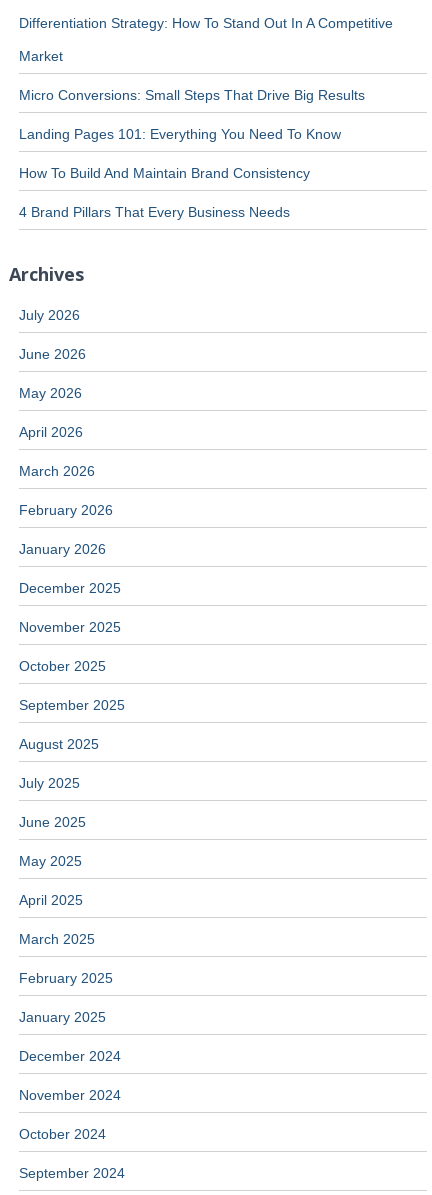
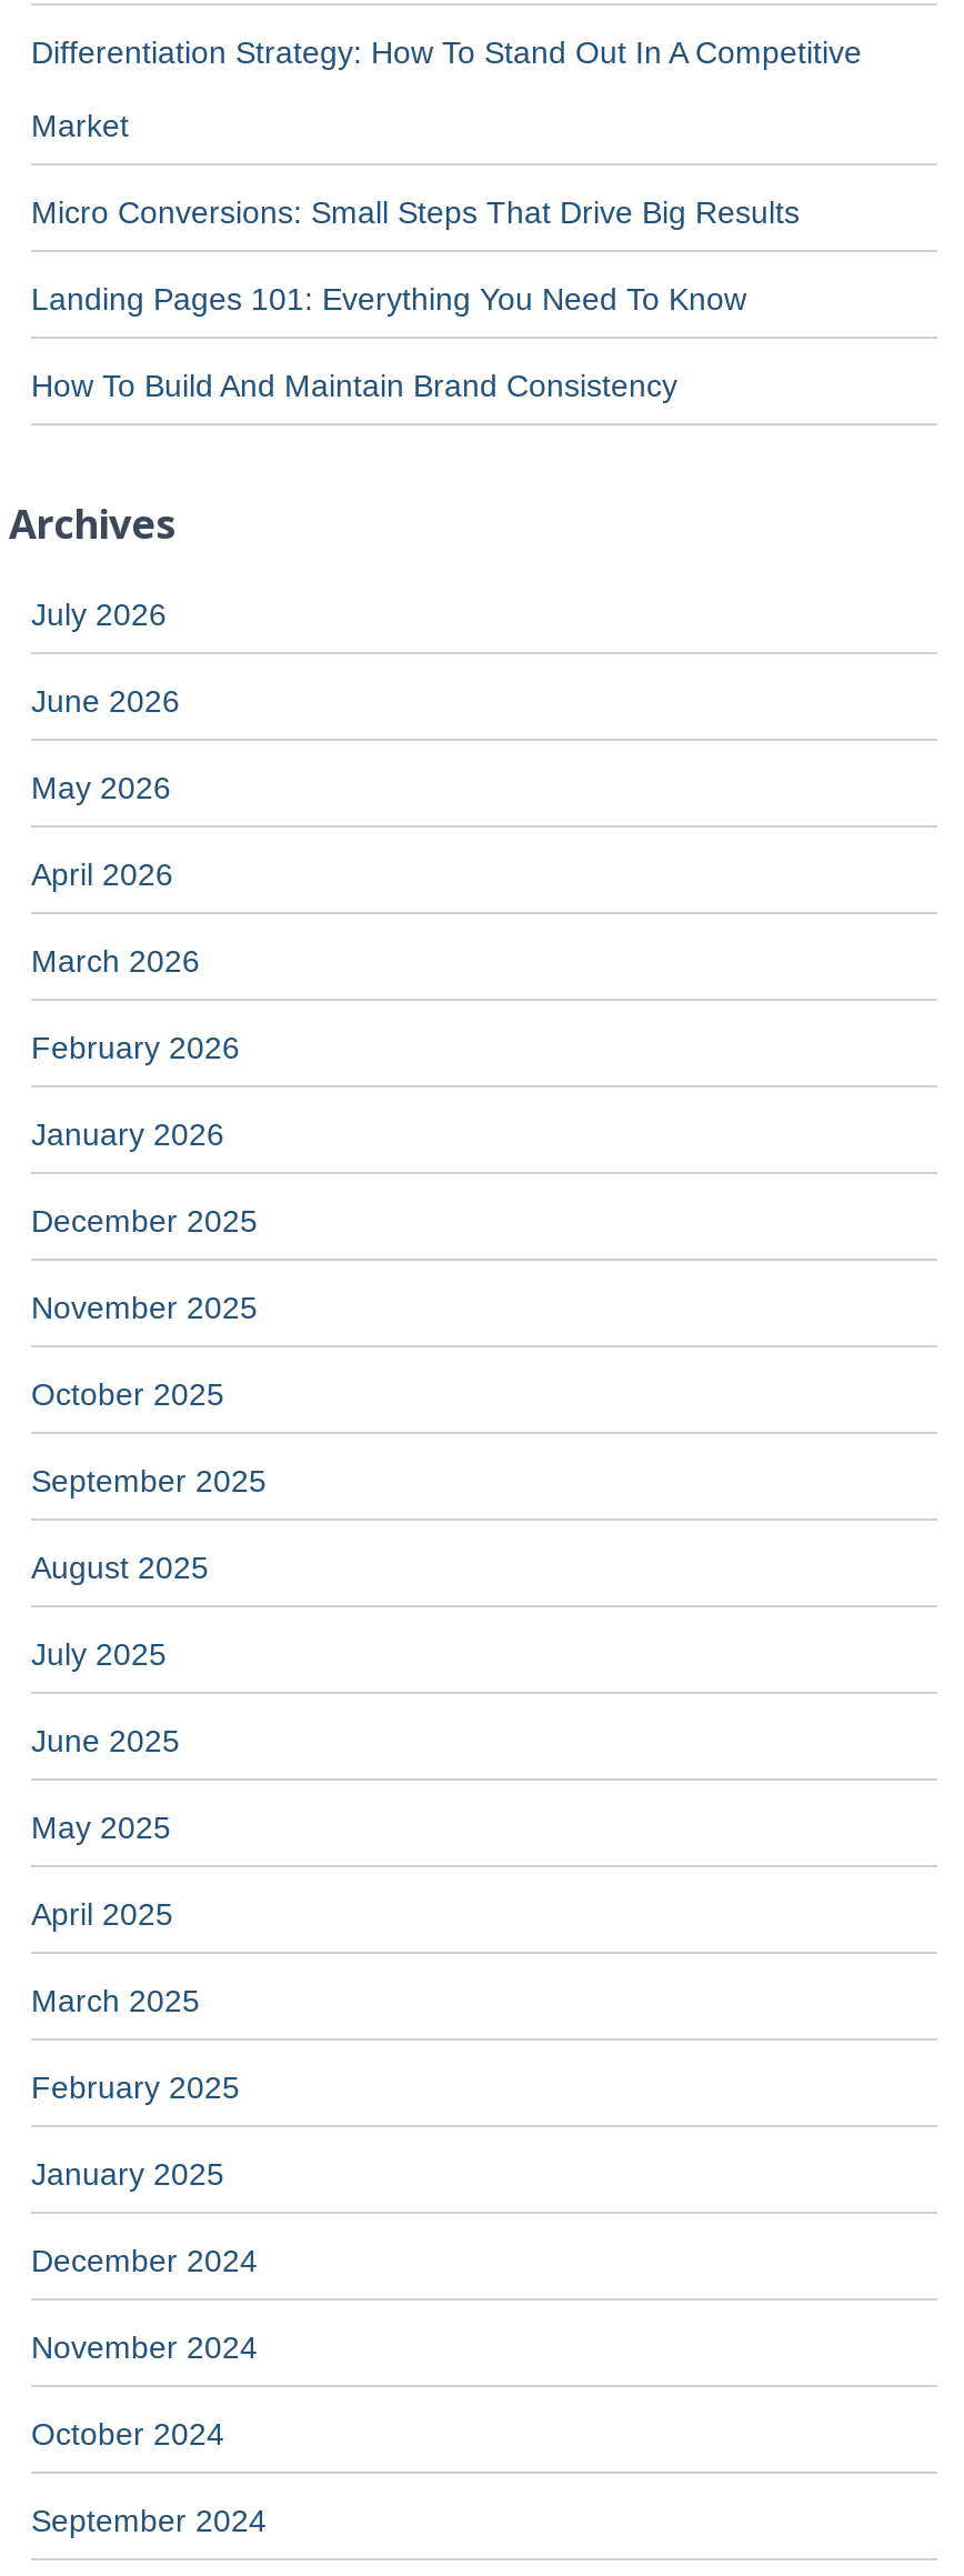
[19,204,290,220] 4 Brand Pillars That Every Business Needs -> none

